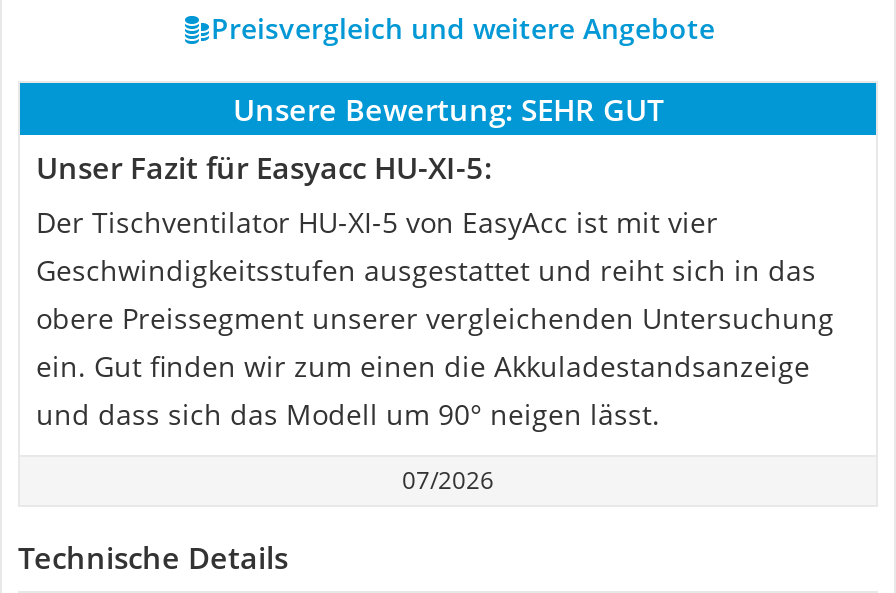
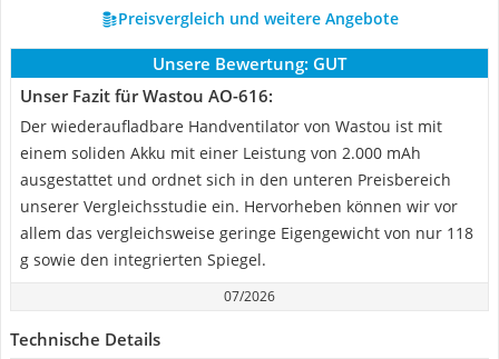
[36,89,834,433] Unsere Bewertung: SEHR GUT | Unser Fazit für Easyacc HU-XI-5: | Der Tischventilator HU-XI-5 von EasyAcc ist mit vier | Geschwindigkeitsstufen ausgestattet und reiht sich in das | obere Preissegment unserer vergleichenden Untersuchung | ein. Gut finden wir zum einen die Akkuladestandsanzeige | und dass sich das Modell um 90° neigen lässt. -> [20,52,473,270] Unsere Bewertung: GUT | Unser Fazit für Wastou AO-616: | Der wiederaufladbare Handventilator von Wastou ist mit | einem soliden Akku mit einer Leistung von 2.000 mAh | ausgestattet und ordnet sich in den unteren Preisbereich | unserer Vergleichsstudie ein. Hervorheben können wir vor | allem das vergleichsweise geringe Eigengewicht von nur 118 | g sowie den integrierten Spiegel.

